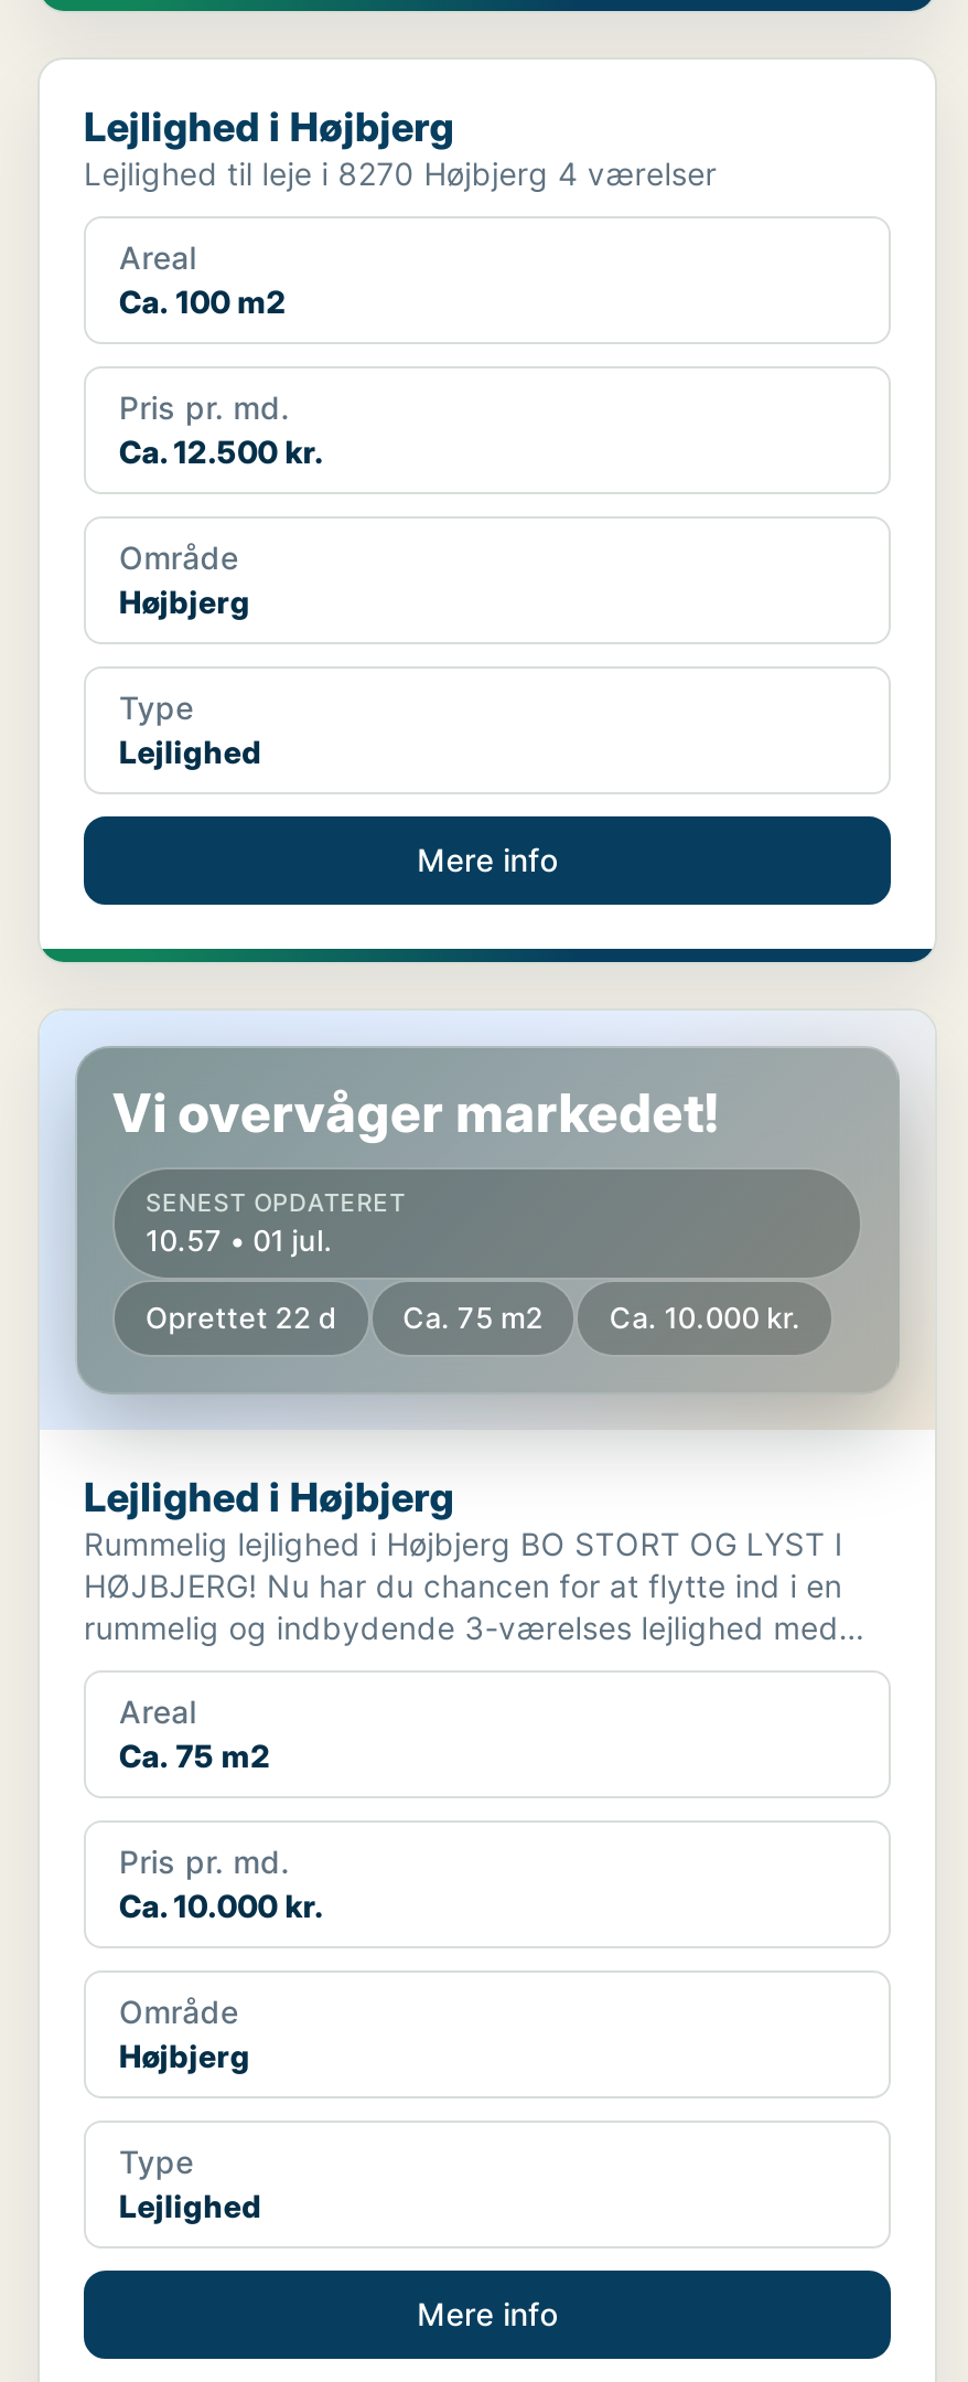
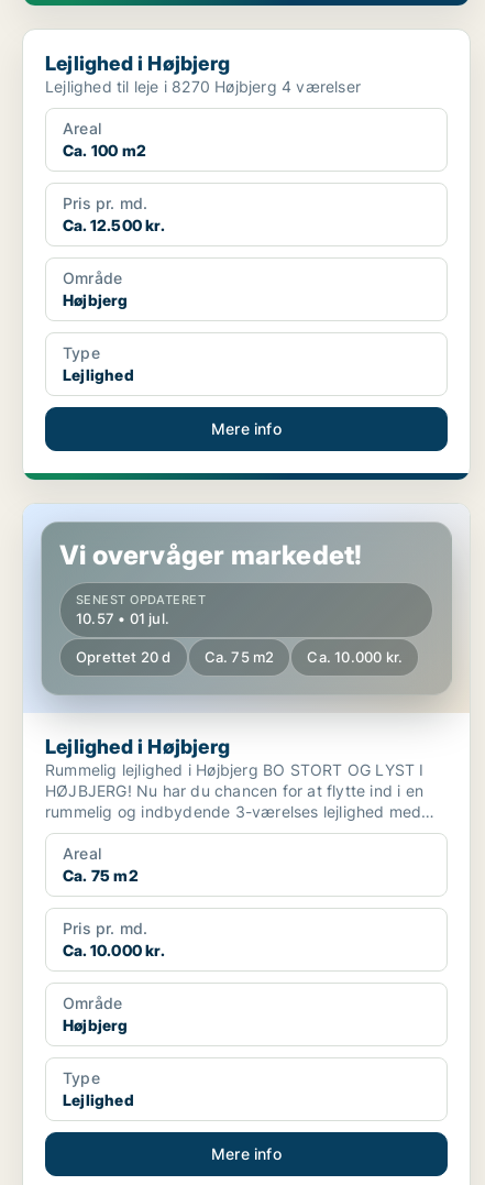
[146,1300,801,1335] Oprettet 22 d Ca. 75 m2 Ca. 10.000 kr. -> [76,648,403,666] Oprettet 20 d Ca. 75 m2 Ca. 10.000 kr.

